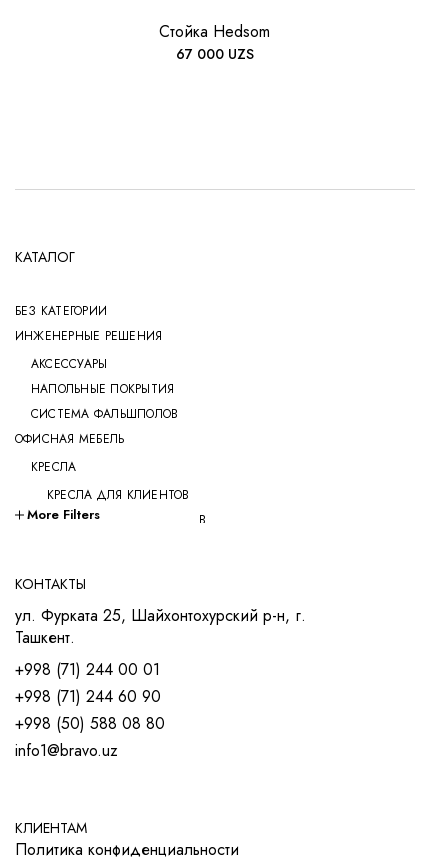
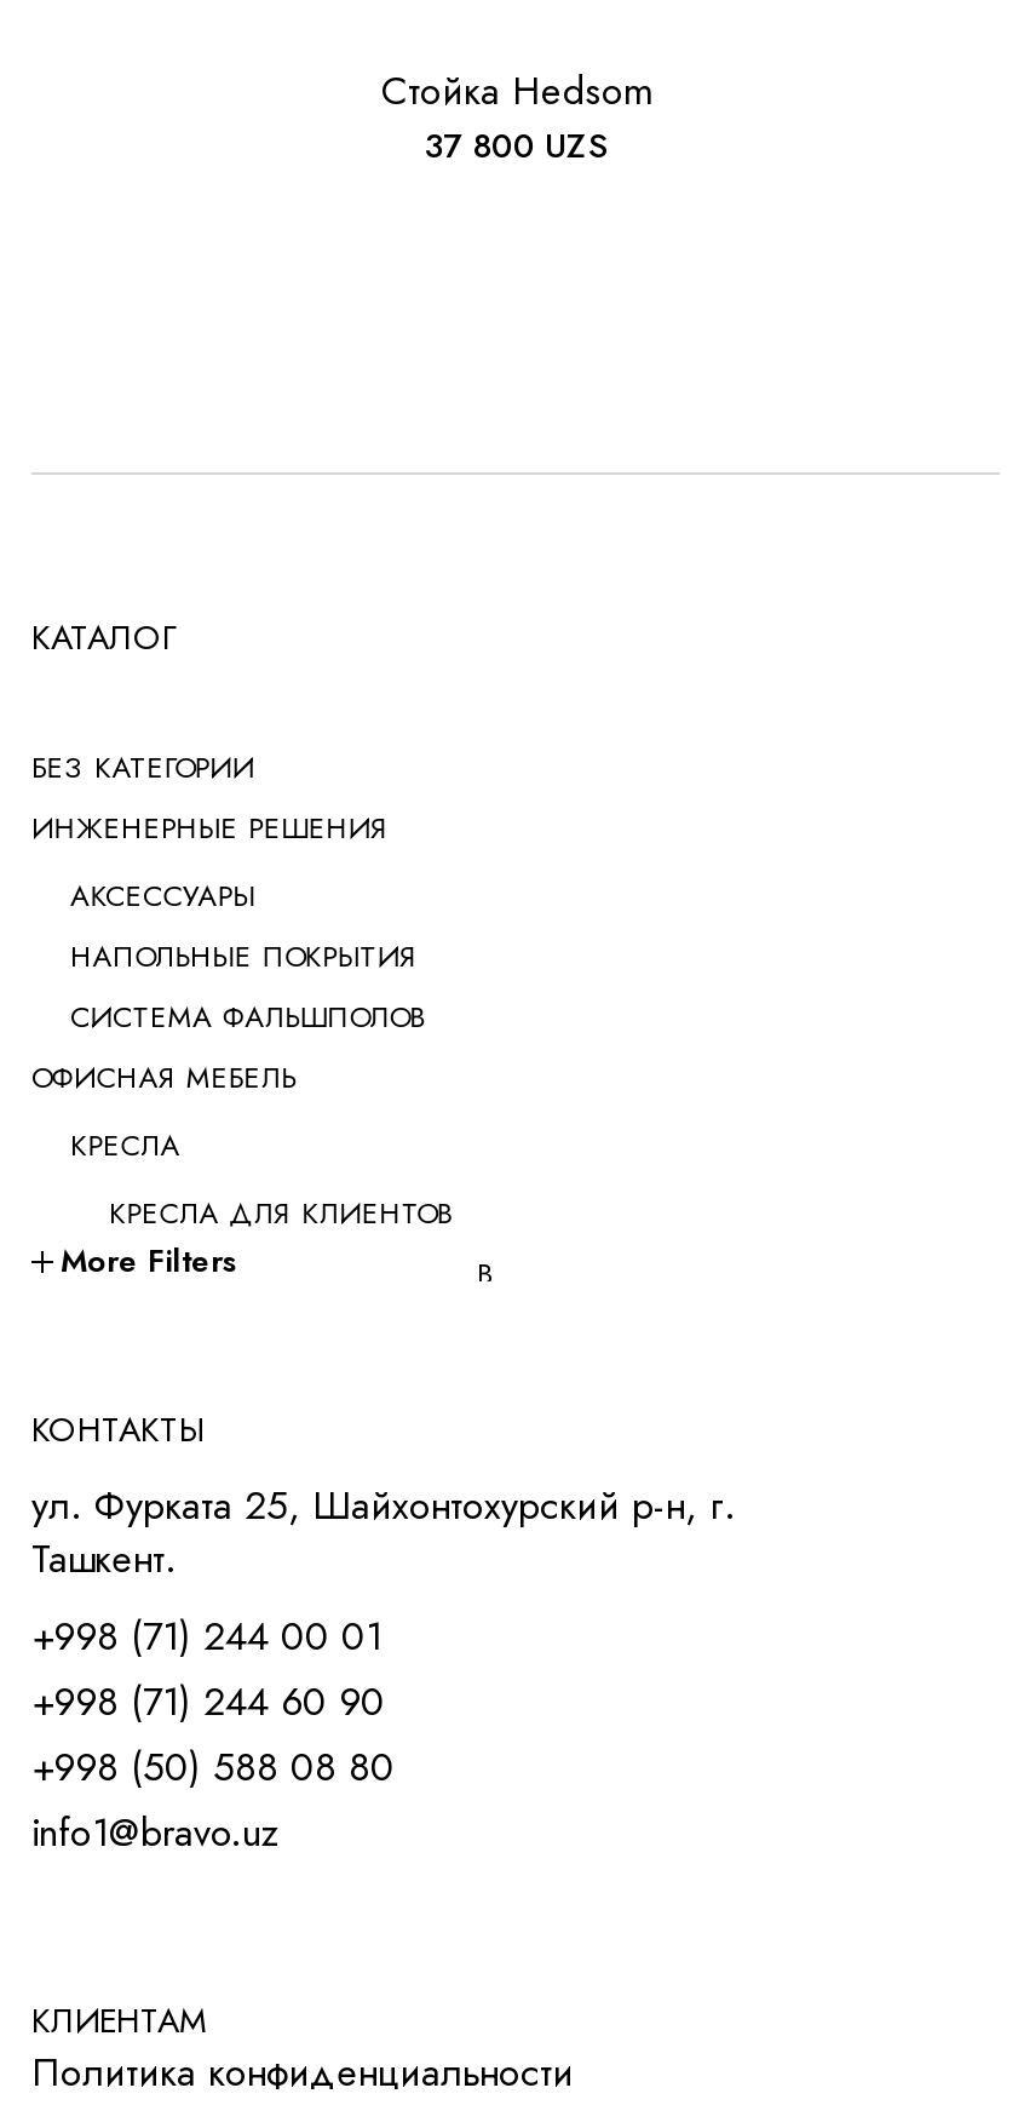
[176,44,254,64] 67 000 UZS -> [424,121,608,169] 37 800 UZS

